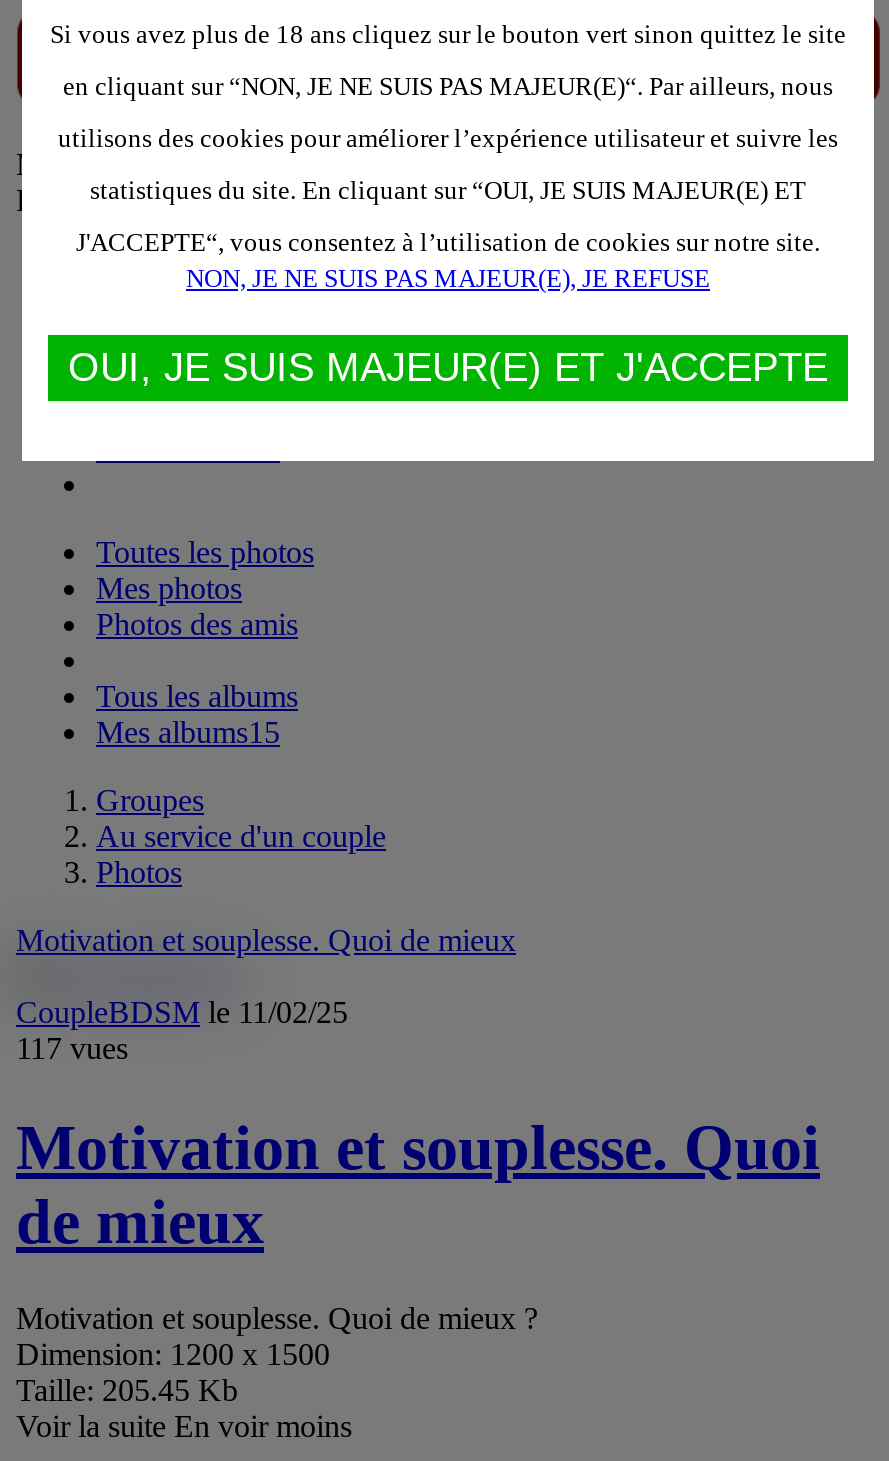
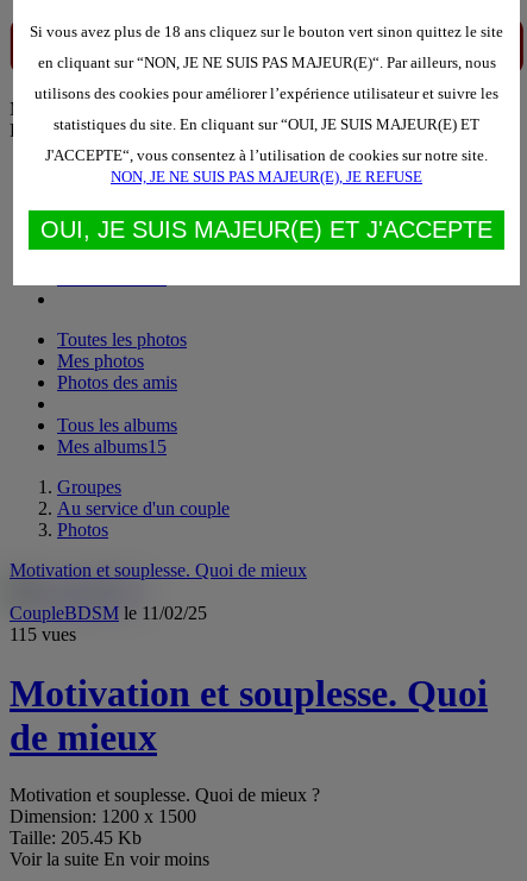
[16,1032,128,1066] 117 vues -> [10,625,76,645] 115 vues

